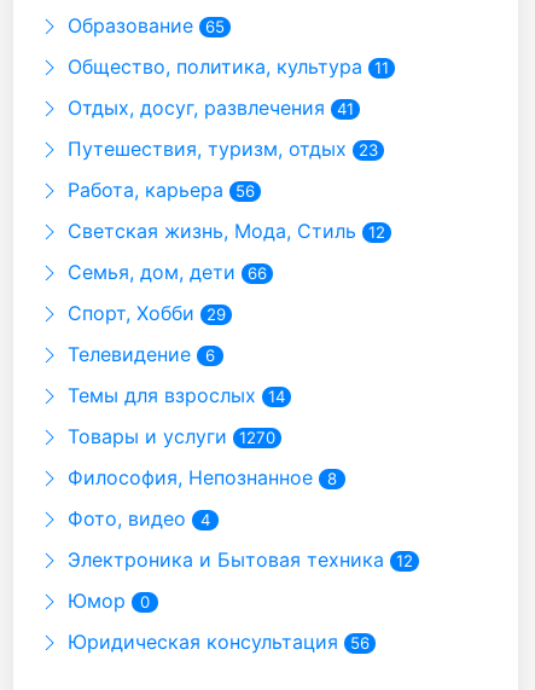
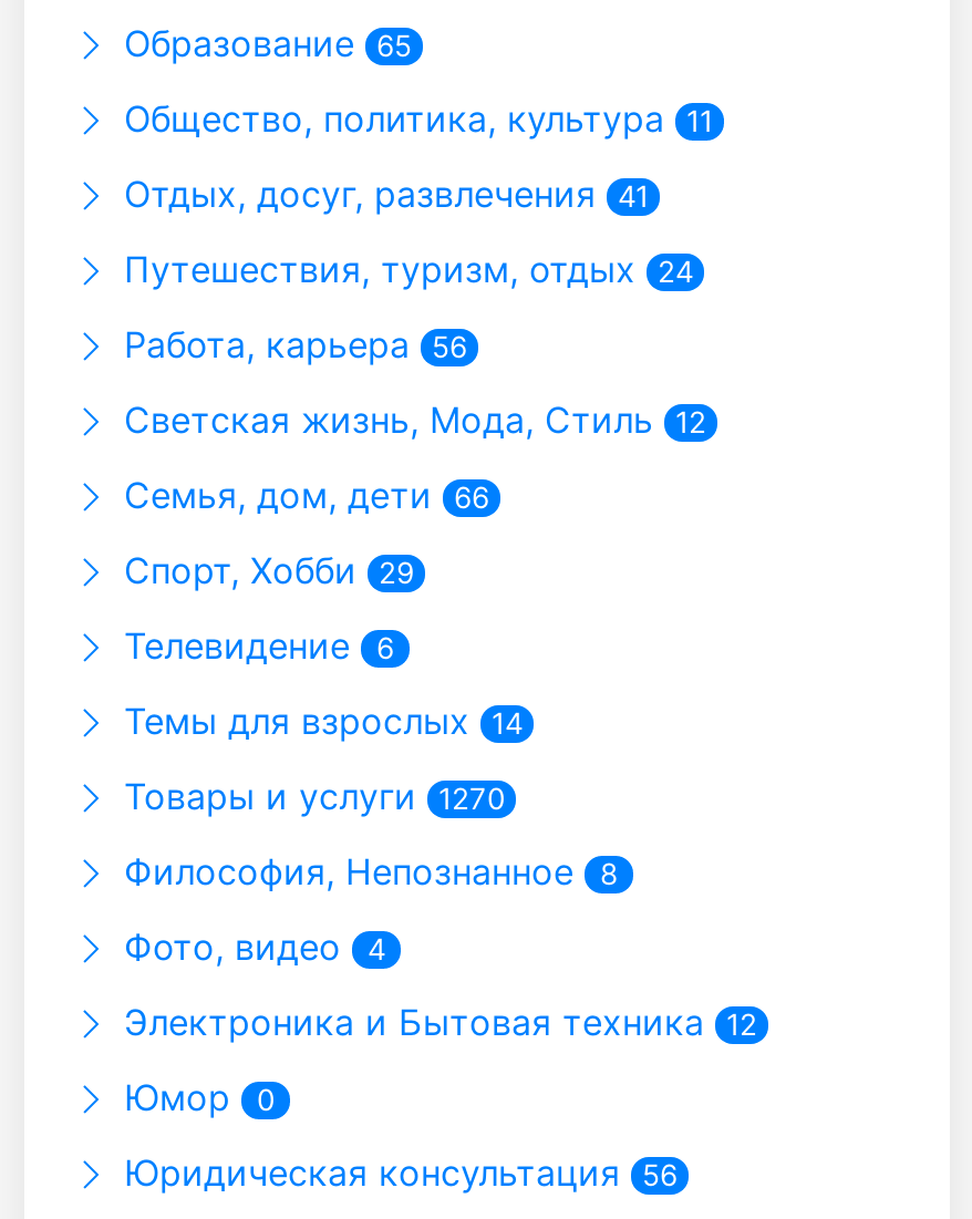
[62,136,378,160] Путешествия, туризм, отдых 23 -> [113,246,693,291] Путешествия, туризм, отдых 24

